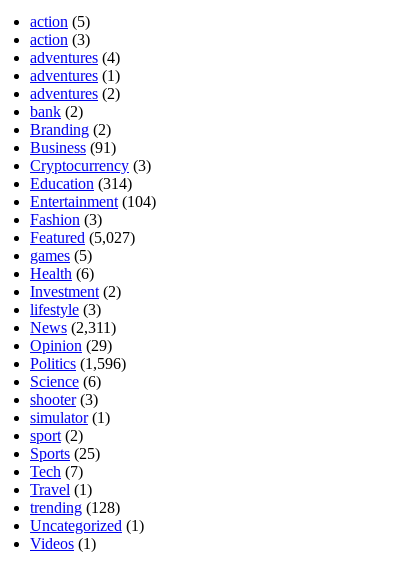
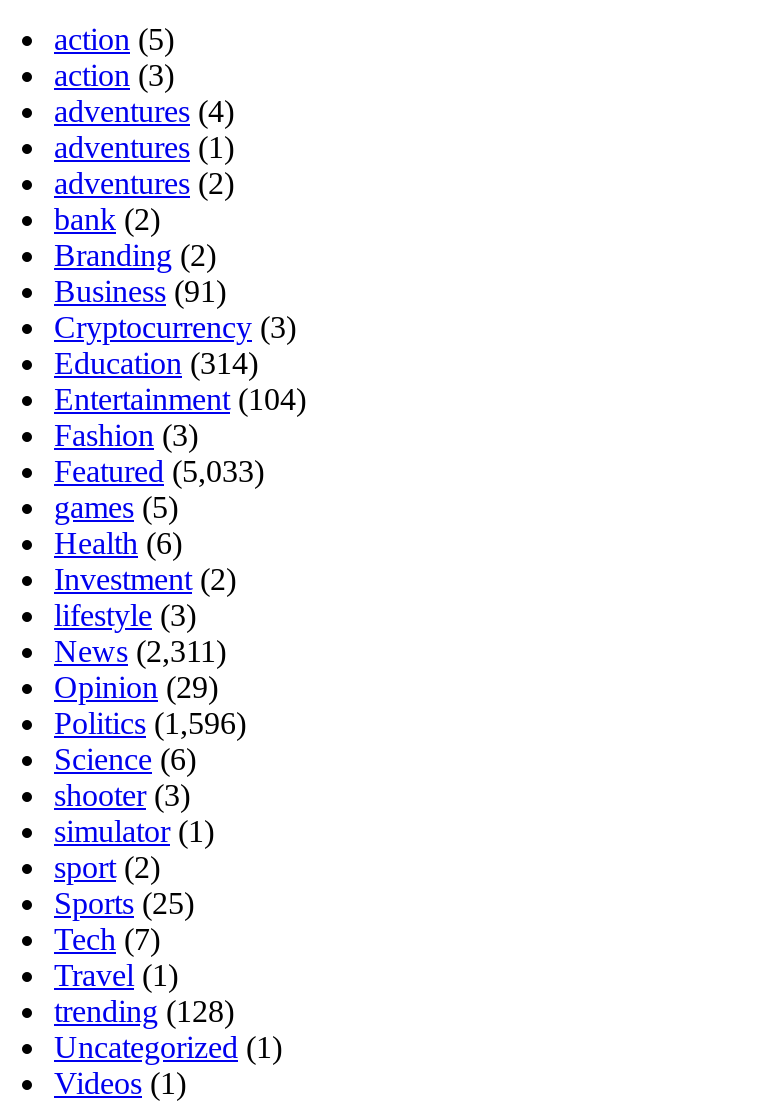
[30,229,135,246] Featured (5,027) -> [54,454,264,488] Featured (5,033)

